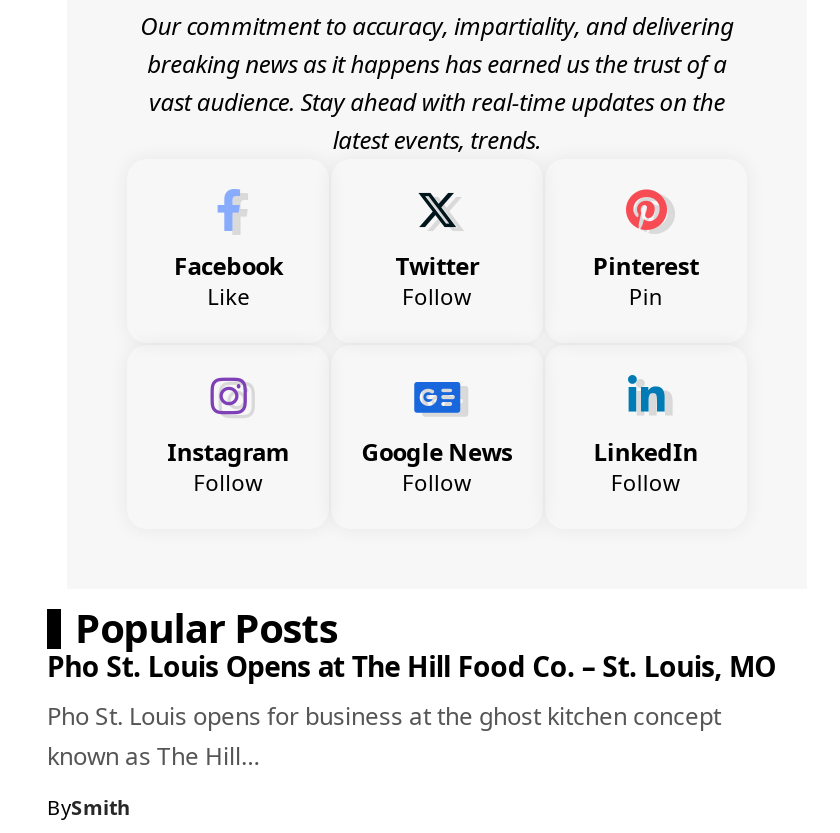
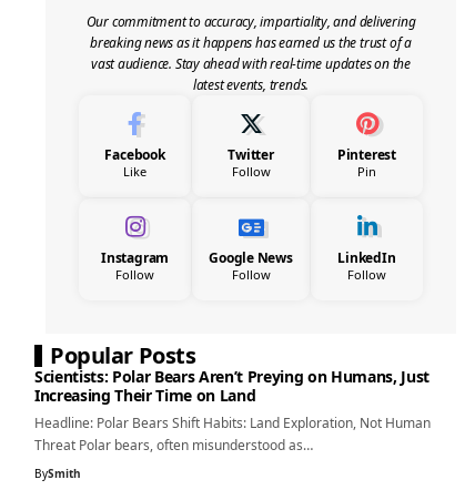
[47,648,776,774] Pho St. Louis Opens at The Hill Food Co. – St. Louis, MO | Pho St. Louis opens for business at the ghost kitchen concept | known as The Hill… -> [34,365,431,454] Scientists: Polar Bears Aren’t Preying on Humans, Just | Increasing Their Time on Land | Headline: Polar Bears Shift Habits: Land Exploration, Not Human | Threat Polar bears, often misunderstood as…

